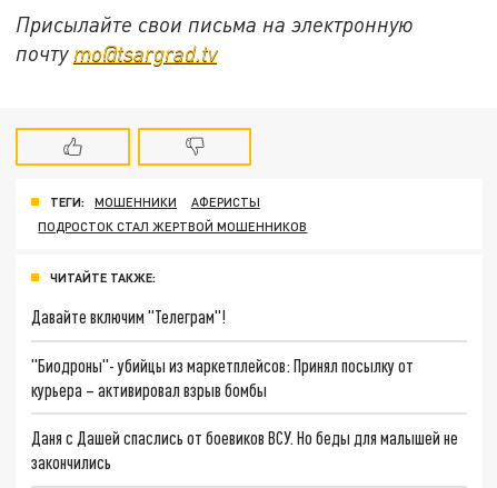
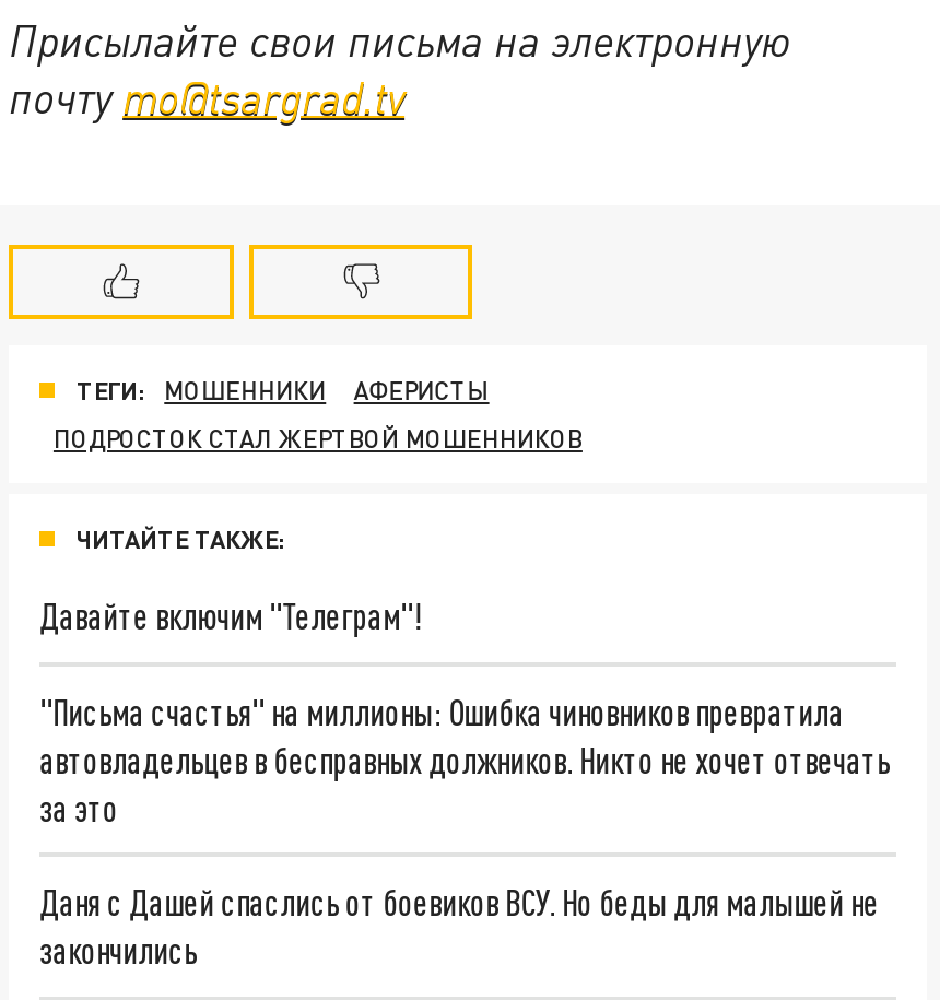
[31,354,414,400] "Биодроны"- убийцы из маркетплейсов: Принял посылку от | курьера – активировал взрыв бомбы -> [40,690,890,828] "Письма счастья" на миллионы: Ошибка чиновников превратила | автовладельцев в бесправных должников. Никто не хочет отвечать | за это

